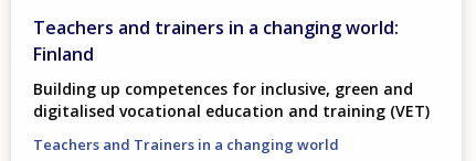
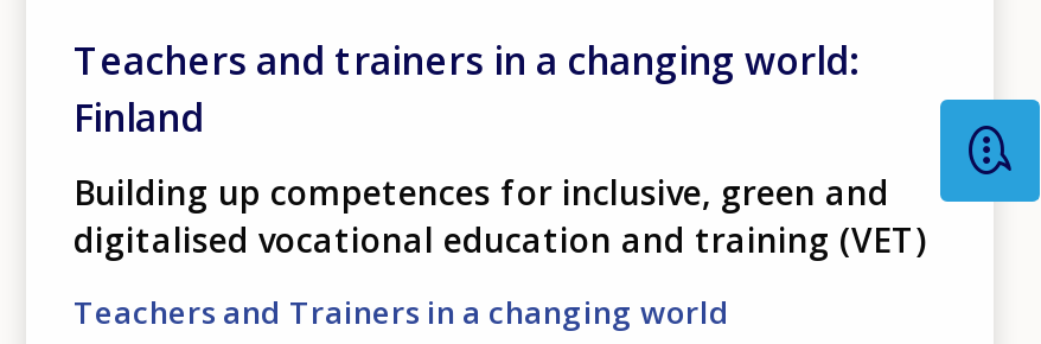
none -> [937,96,1034,205] [image]

